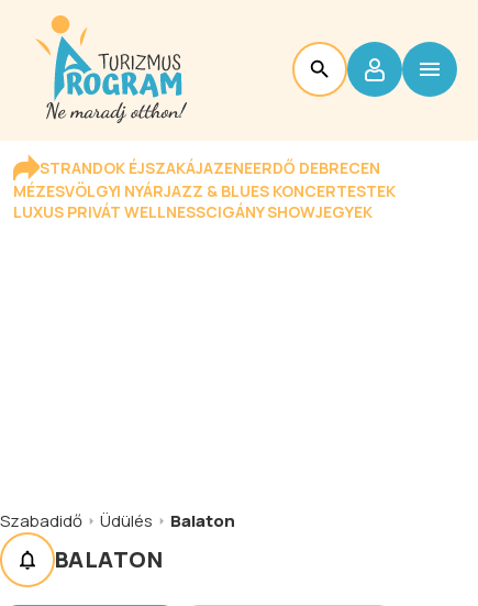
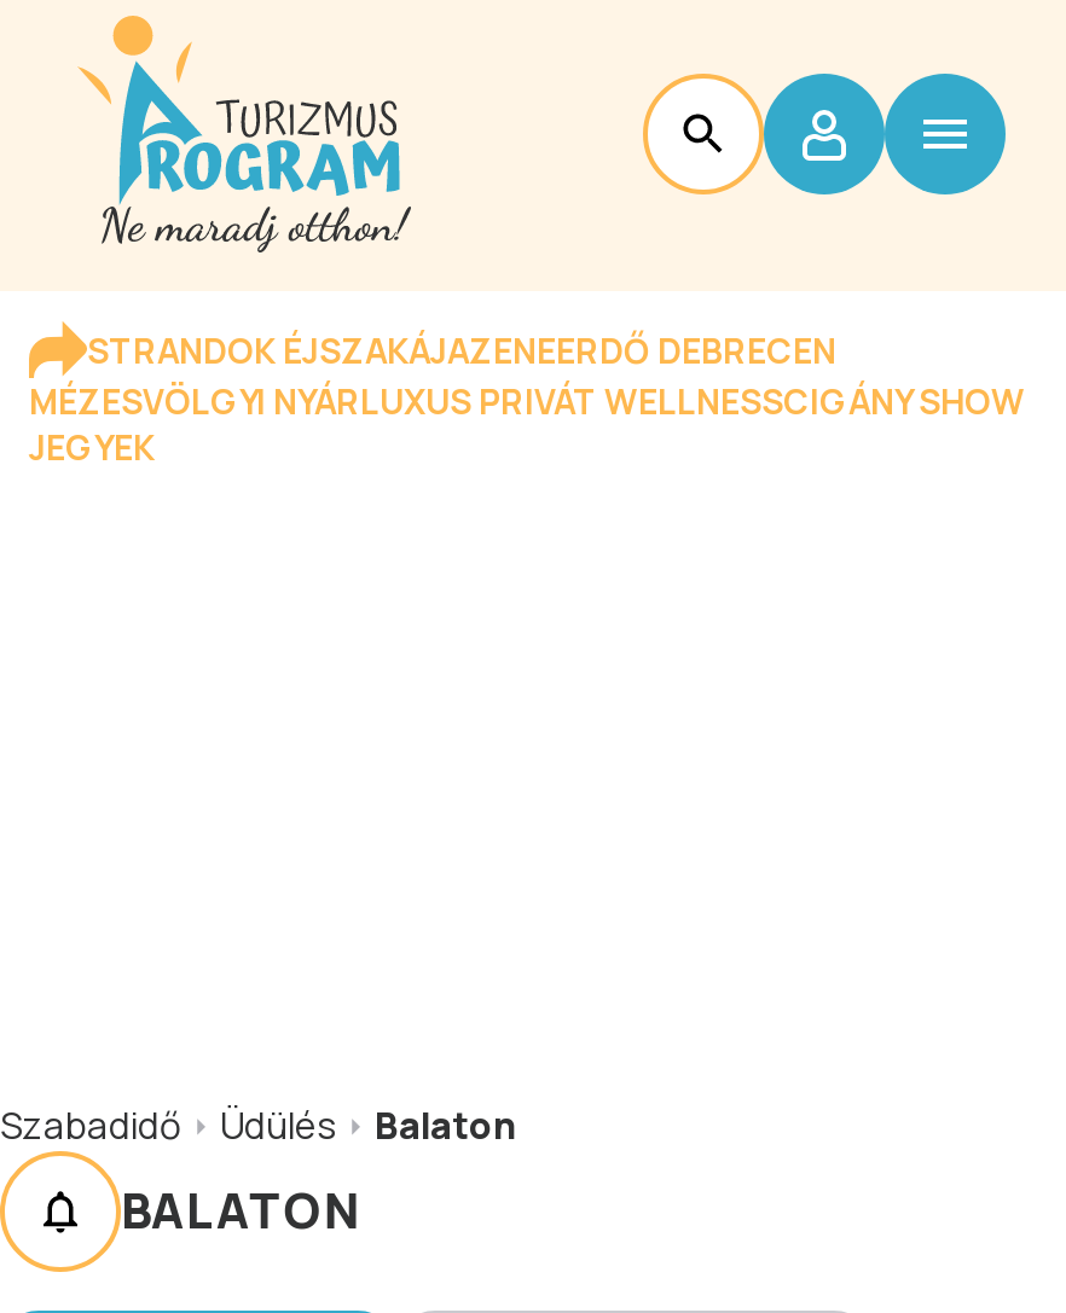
[13,180,396,222] MÉZESVÖLGYI NYÁRJAZZ & BLUES KONCERTESTEK | LUXUS PRIVÁT WELLNESSCIGÁNY SHOWJEGYEK -> [29,378,1025,470] MÉZESVÖLGYI NYÁRLUXUS PRIVÁT WELLNESSCIGÁNY SHOW | JEGYEK

